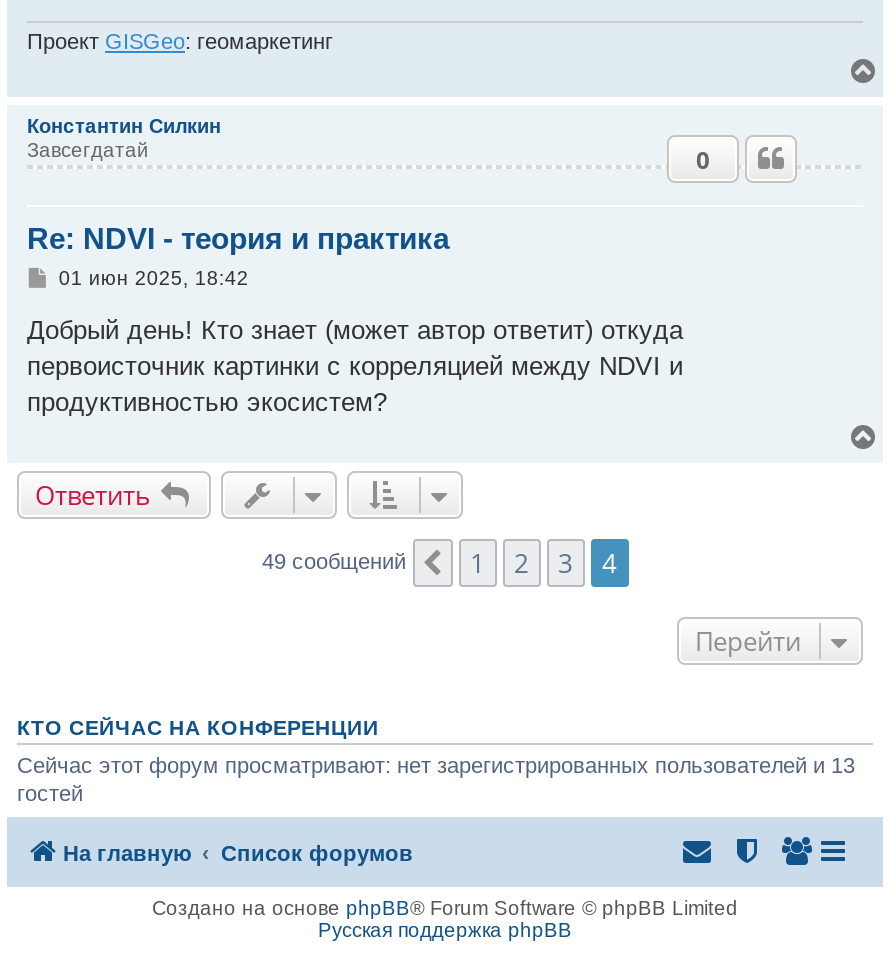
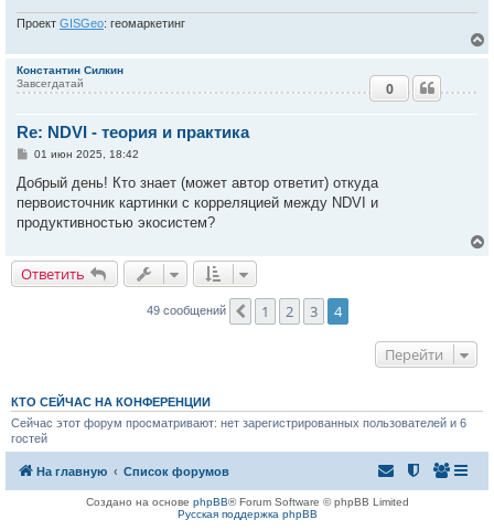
[17,752,855,776] Сейчас этот форум просматривают: нет зарегистрированных пользователей и 13 -> [11,416,466,429] Сейчас этот форум просматривают: нет зарегистрированных пользователей и 6

